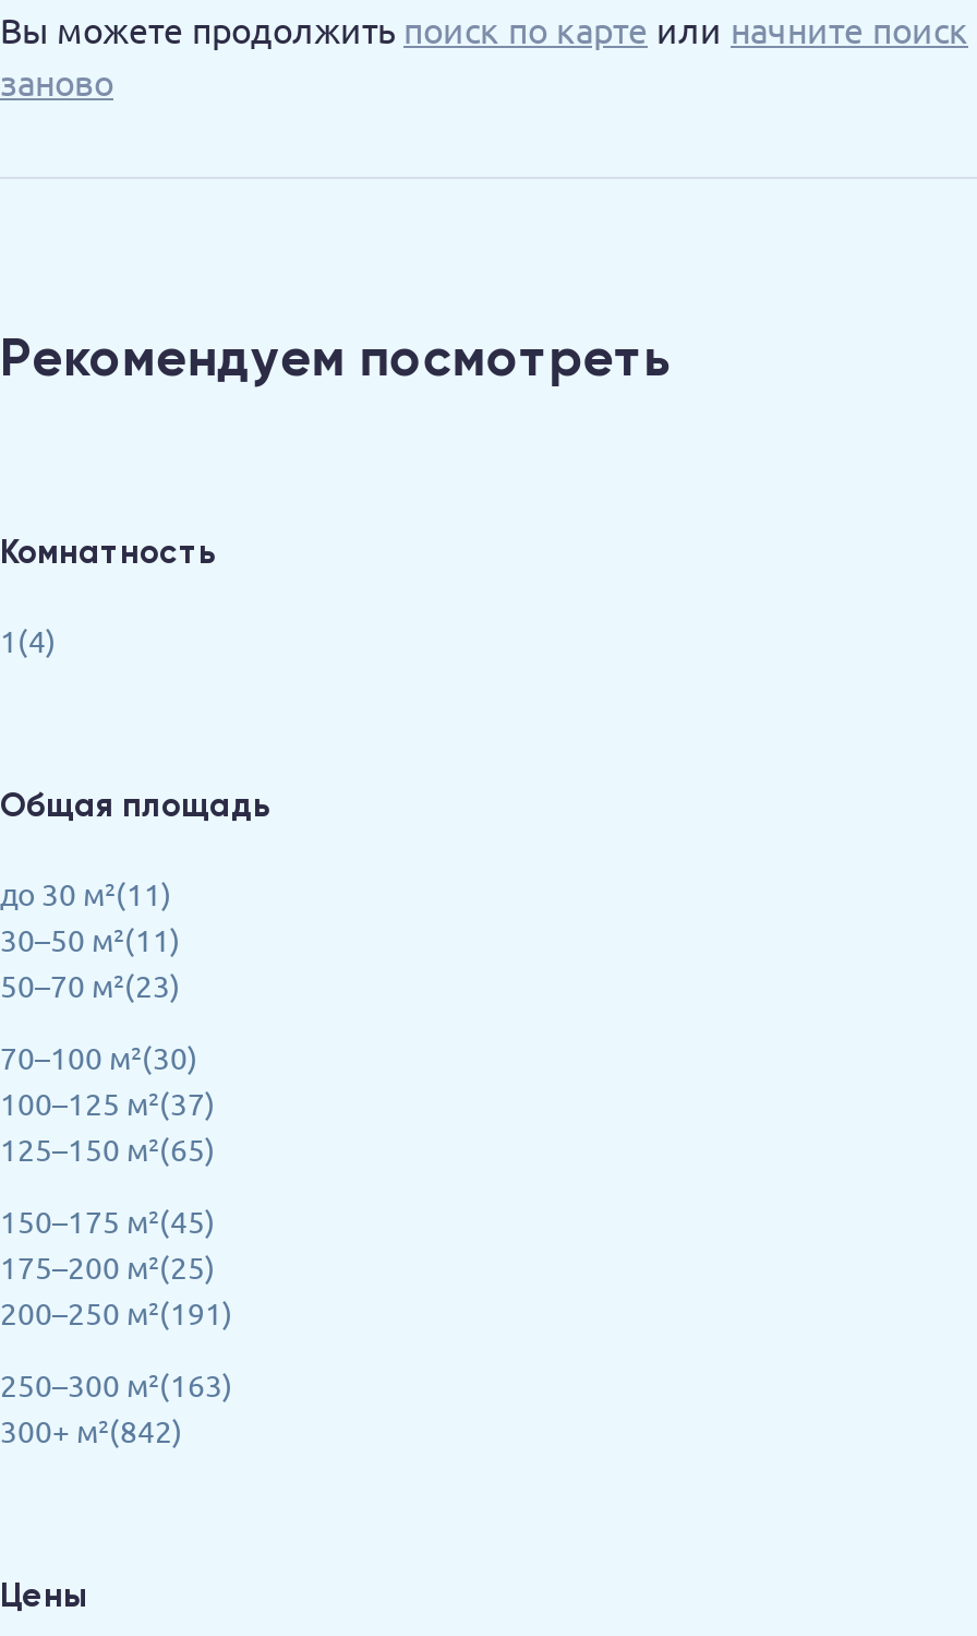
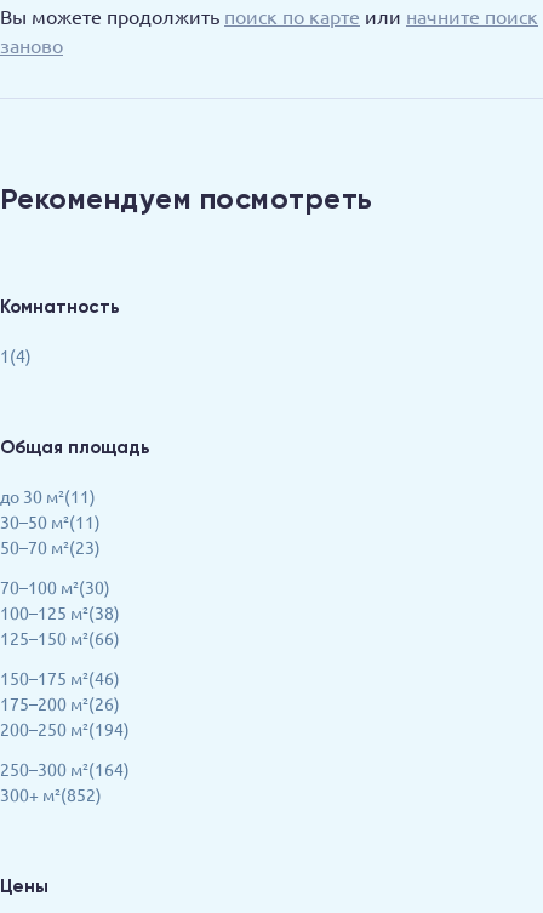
[0,1083,216,1168] 100–125 м²(37) | 125–150 м²(65) -> [0,602,120,649] 100–125 м²(38) | 125–150 м²(66)
[0,1201,233,1332] 150–175 м²(45) | 175–200 м²(25) | 200–250 м²(191) -> [0,667,130,740] 150–175 м²(46) | 175–200 м²(26) | 200–250 м²(194)
[0,1365,233,1450] 250–300 м²(163) | 300+ м²(842) -> [0,758,130,805] 250–300 м²(164) | 300+ м²(852)

